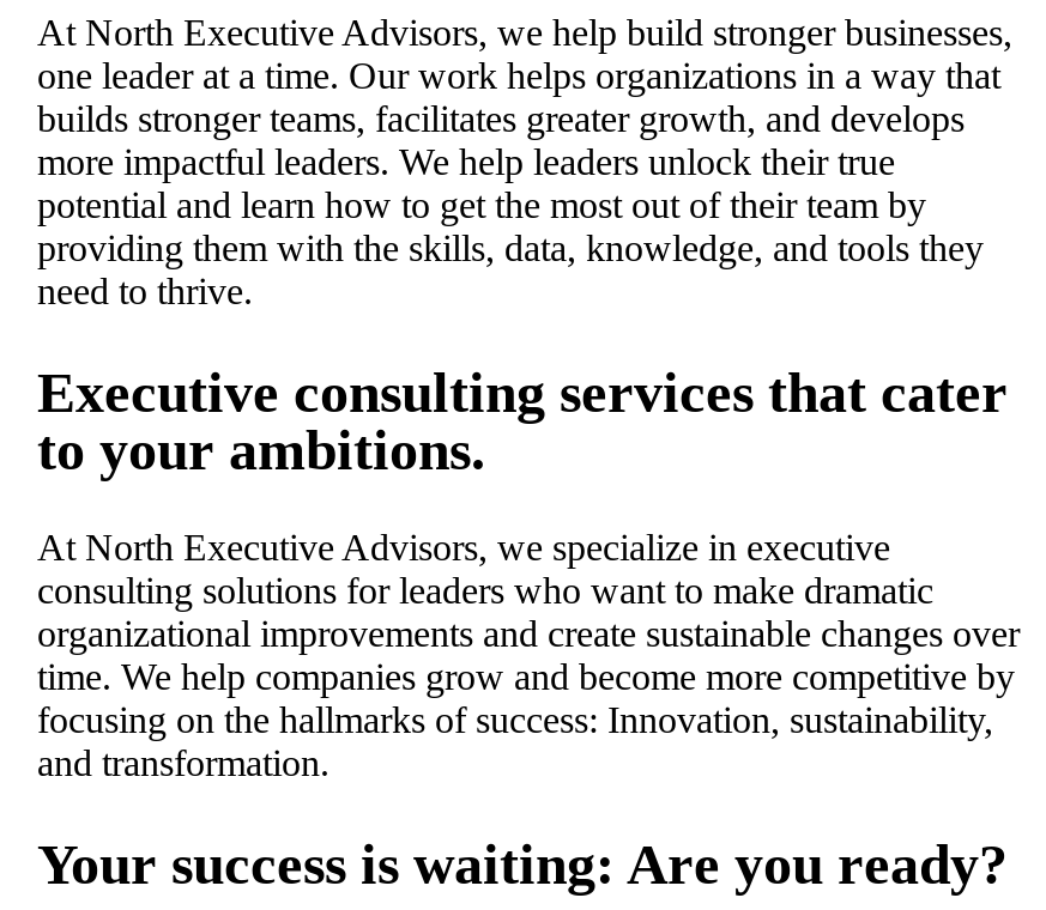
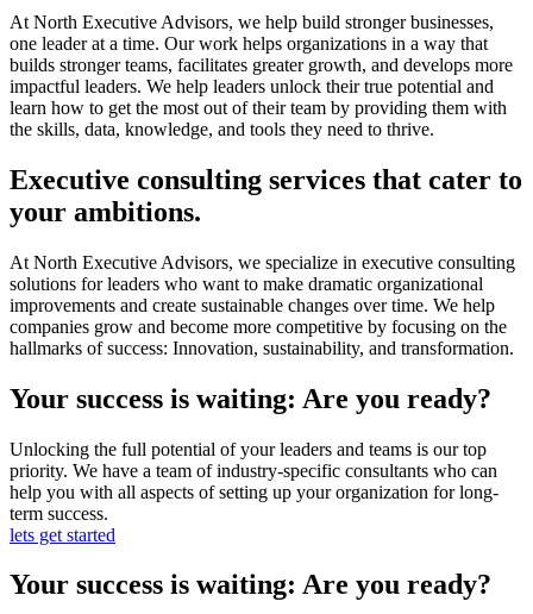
[37,99,1020,784] builds stronger teams, facilitates greater growth, and develops | more impactful leaders. We help leaders unlock their true | potential and learn how to get the most out of their team by | providing them with the skills, data, knowledge, and tools they | need to thrive. | Executive consulting services that cater | to your ambitions. | At North Executive Advisors, we specialize in executive | consulting solutions for leaders who want to make dramatic | organizational improvements and create sustainable changes over | time. We help companies grow and become more competitive by | focusing on the hallmarks of success: Innovation, sustainability, | and transformation. -> [10,55,522,544] builds stronger teams, facilitates greater growth, and develops more | impactful leaders. We help leaders unlock their true potential and | learn how to get the most out of their team by providing them with | the skills, data, knowledge, and tools they need to thrive. | Executive consulting services that cater to | your ambitions. | At North Executive Advisors, we specialize in executive consulting | solutions for leaders who want to make dramatic organizational | improvements and create sustainable changes over time. We help | companies grow and become more competitive by focusing on the | hallmarks of success: Innovation, sustainability, and transformation. | Your success is waiting: Are you ready? | Unlocking the full potential of your leaders and teams is our top | priority. We have a team of industry-specific consultants who can | help you with all aspects of setting up your organization for long- | term success. | lets get started

